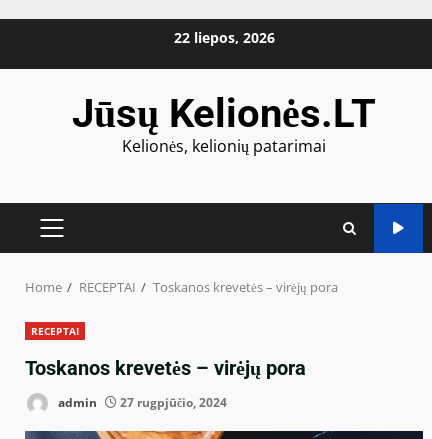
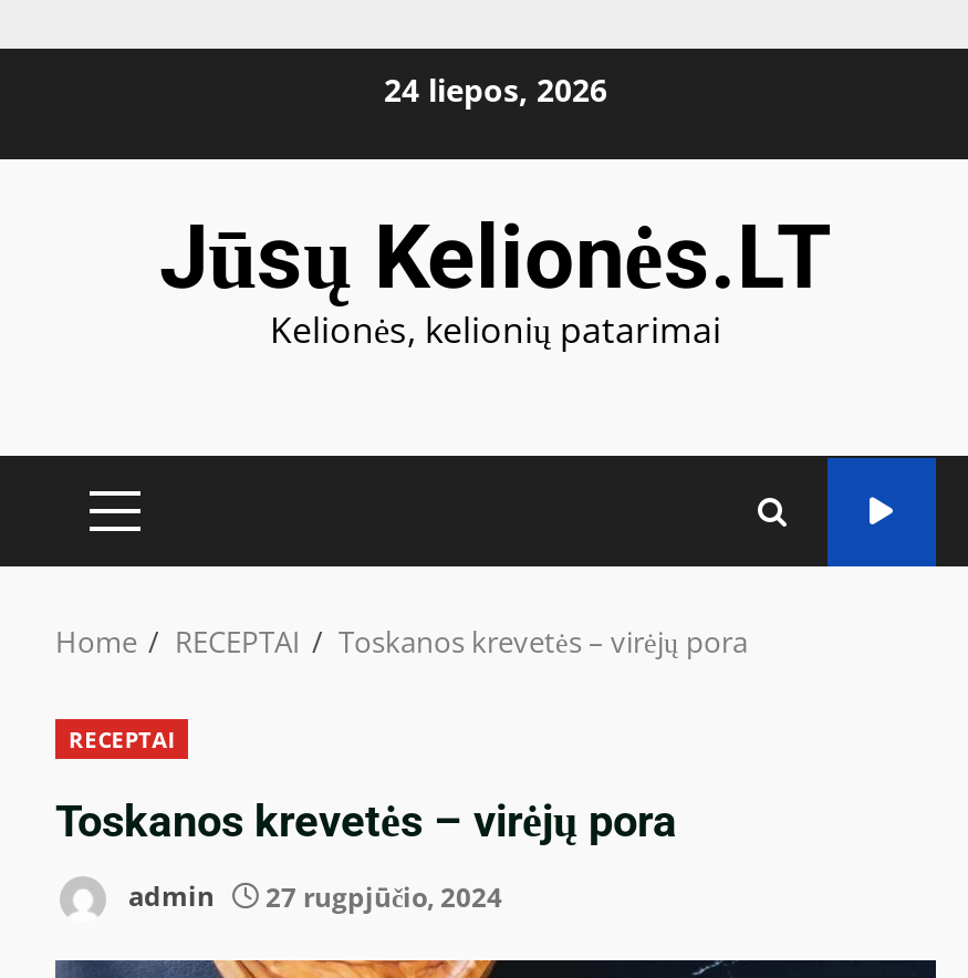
[173,27,274,46] 22 liepos, 2026 -> [384,67,607,110] 24 liepos, 2026

